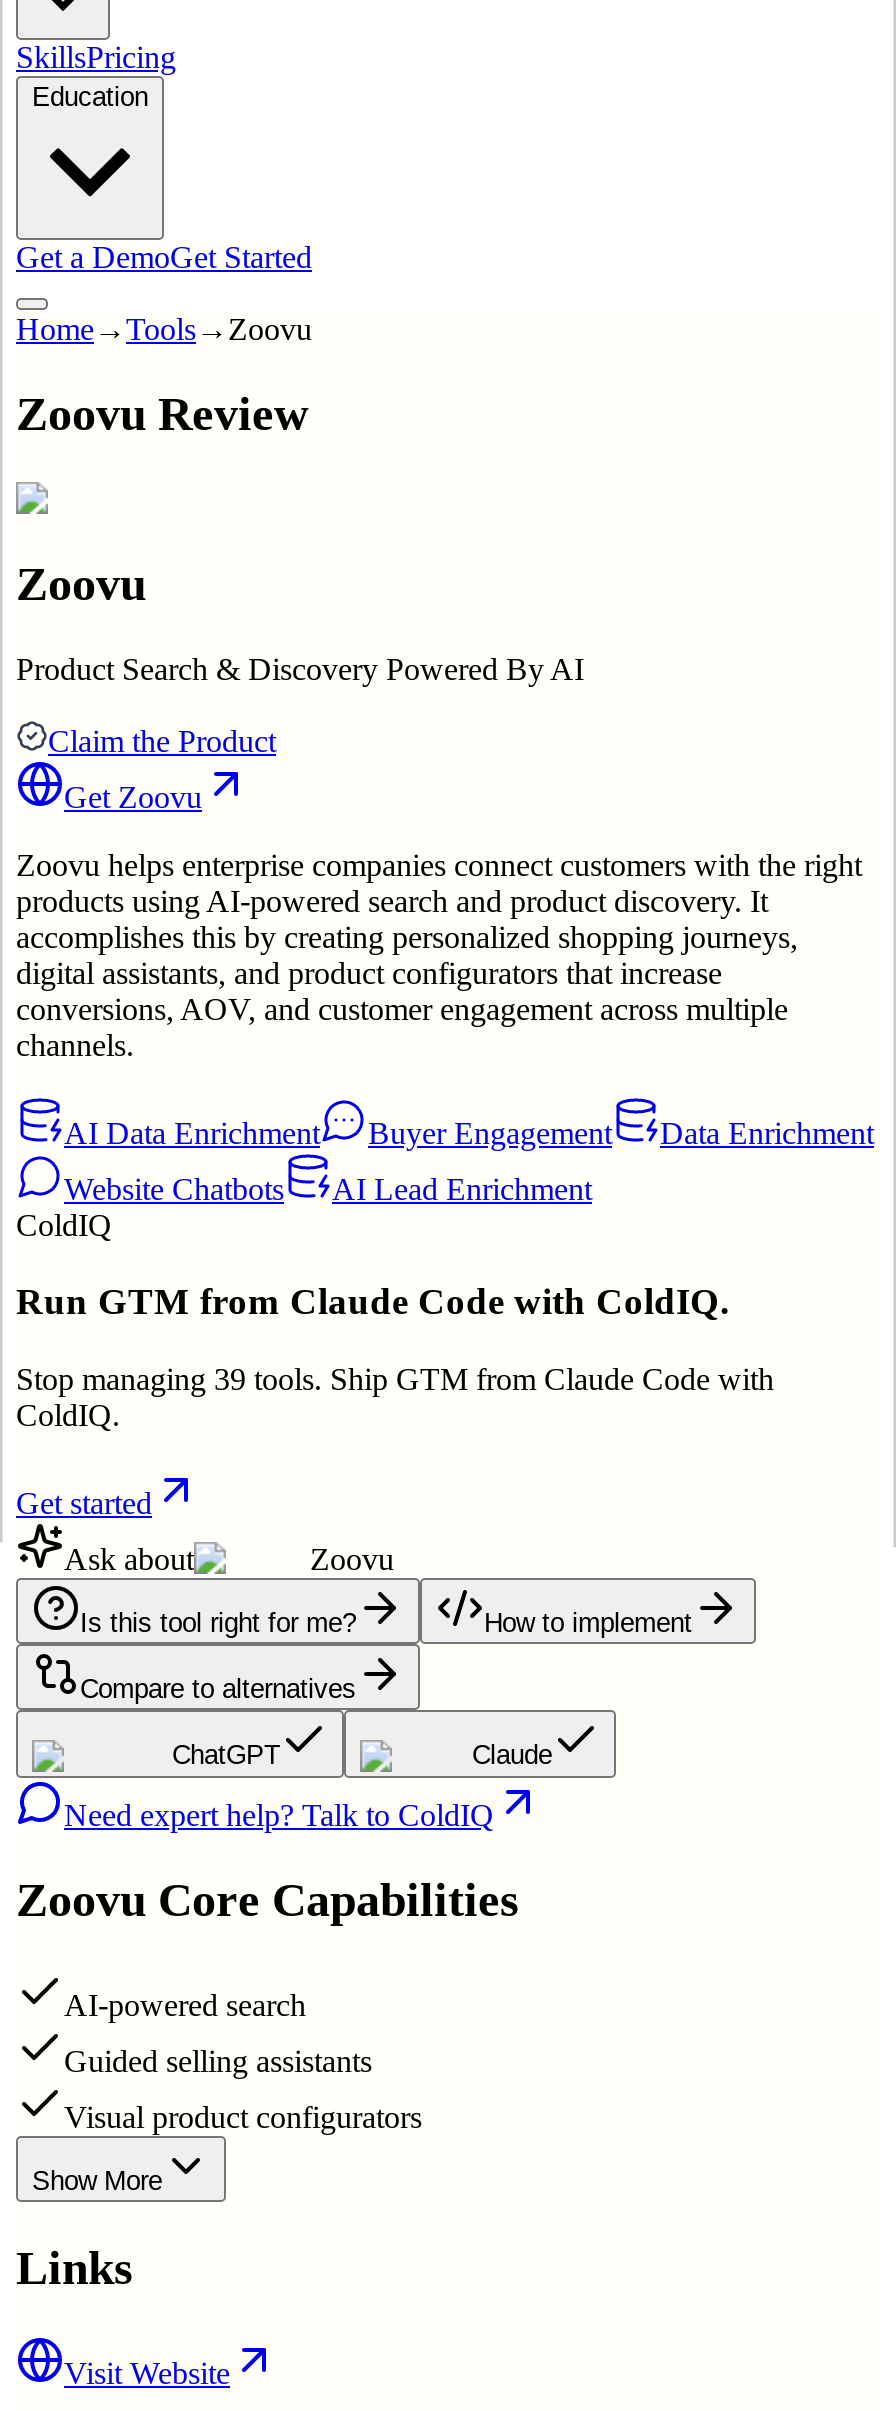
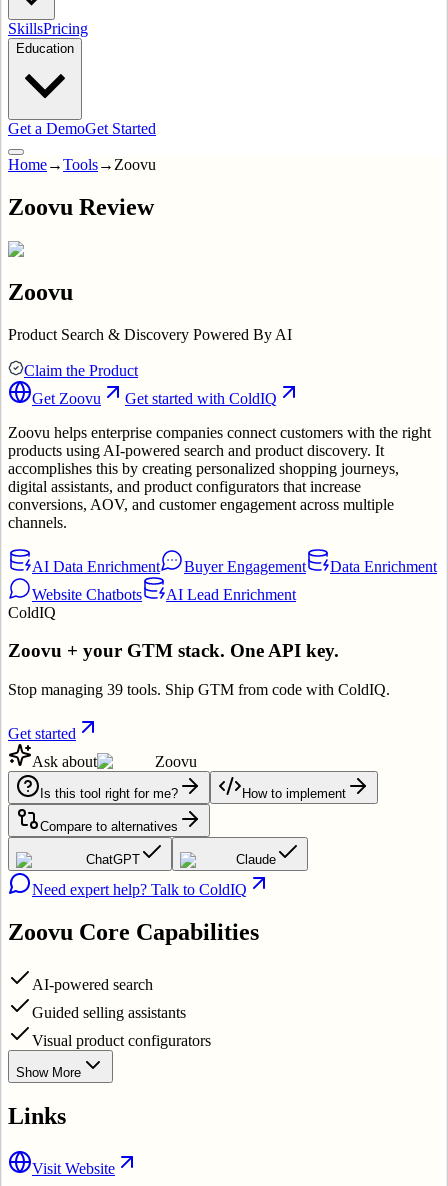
none -> [125,390,277,407] Get started with ColdIQ
[16,1281,730,1323] Run GTM from Claude Code with ColdIQ. -> [8,640,339,661] Zoovu + your GTM stack. One API key.
[16,1362,774,1432] Stop managing 39 tools. Ship GTM from Claude Code with | ColdIQ. -> [8,681,390,698] Stop managing 39 tools. Ship GTM from code with ColdIQ.

